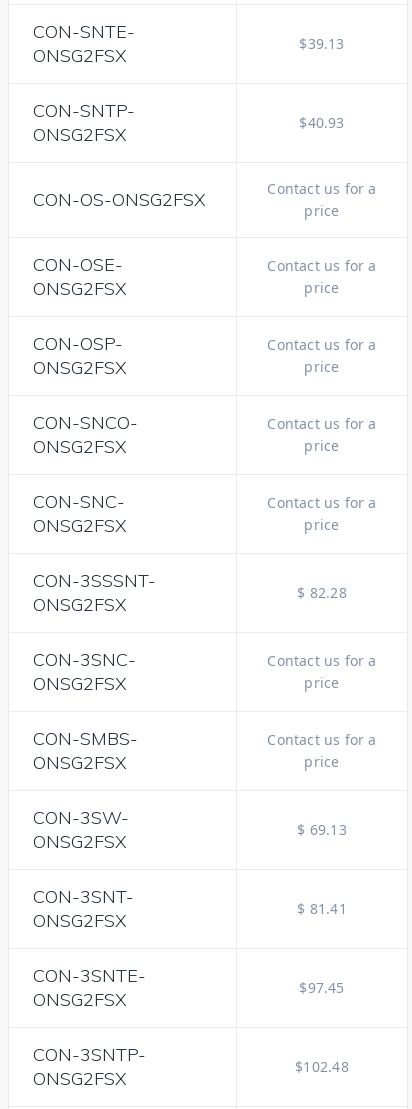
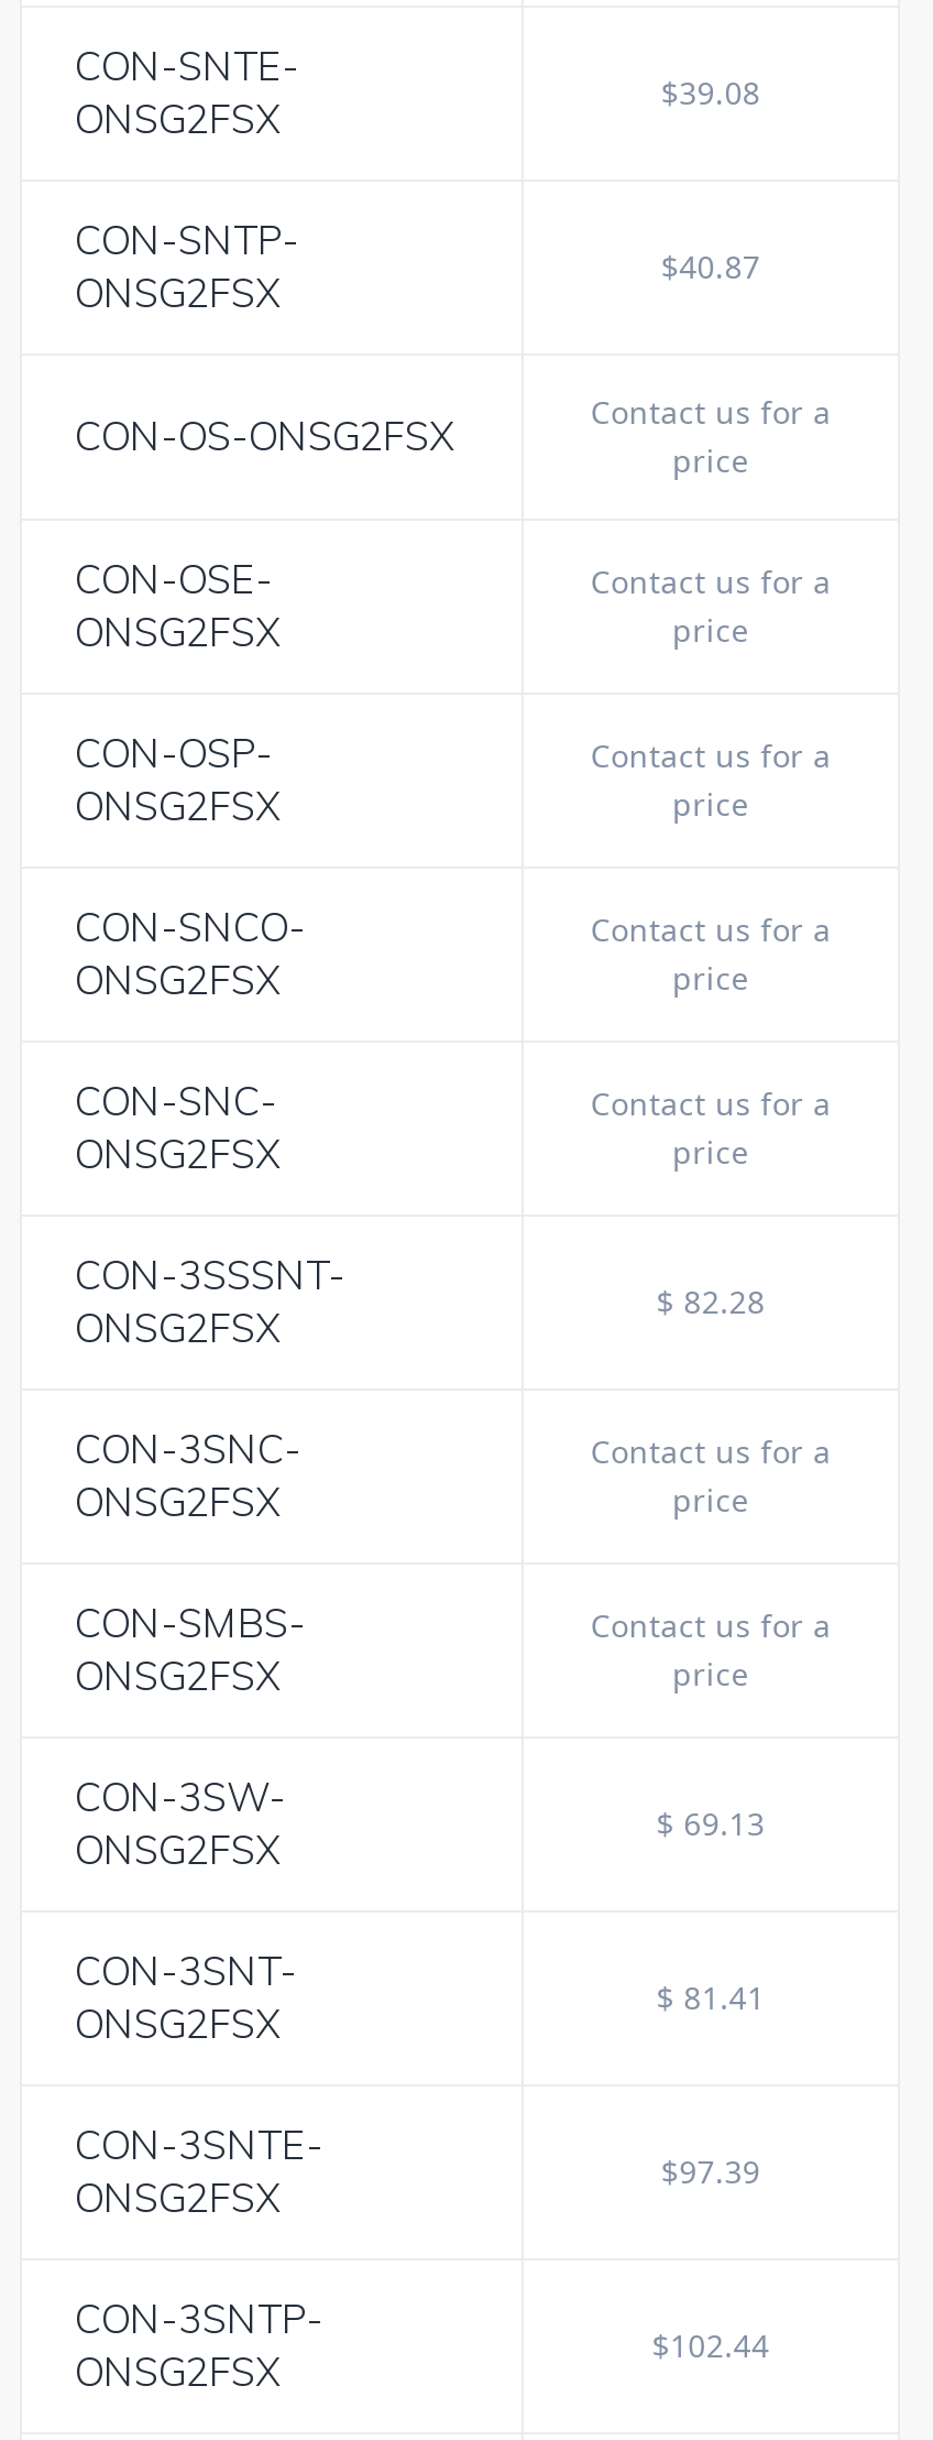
[299,34,345,53] $39.13 -> [661,73,760,115] $39.08
[299,113,345,132] $40.93 -> [661,247,760,288] $40.87
[299,978,345,997] $97.45 -> [661,2152,760,2193] $97.39
[295,1057,349,1076] $102.48 -> [652,2325,770,2367] $102.44

